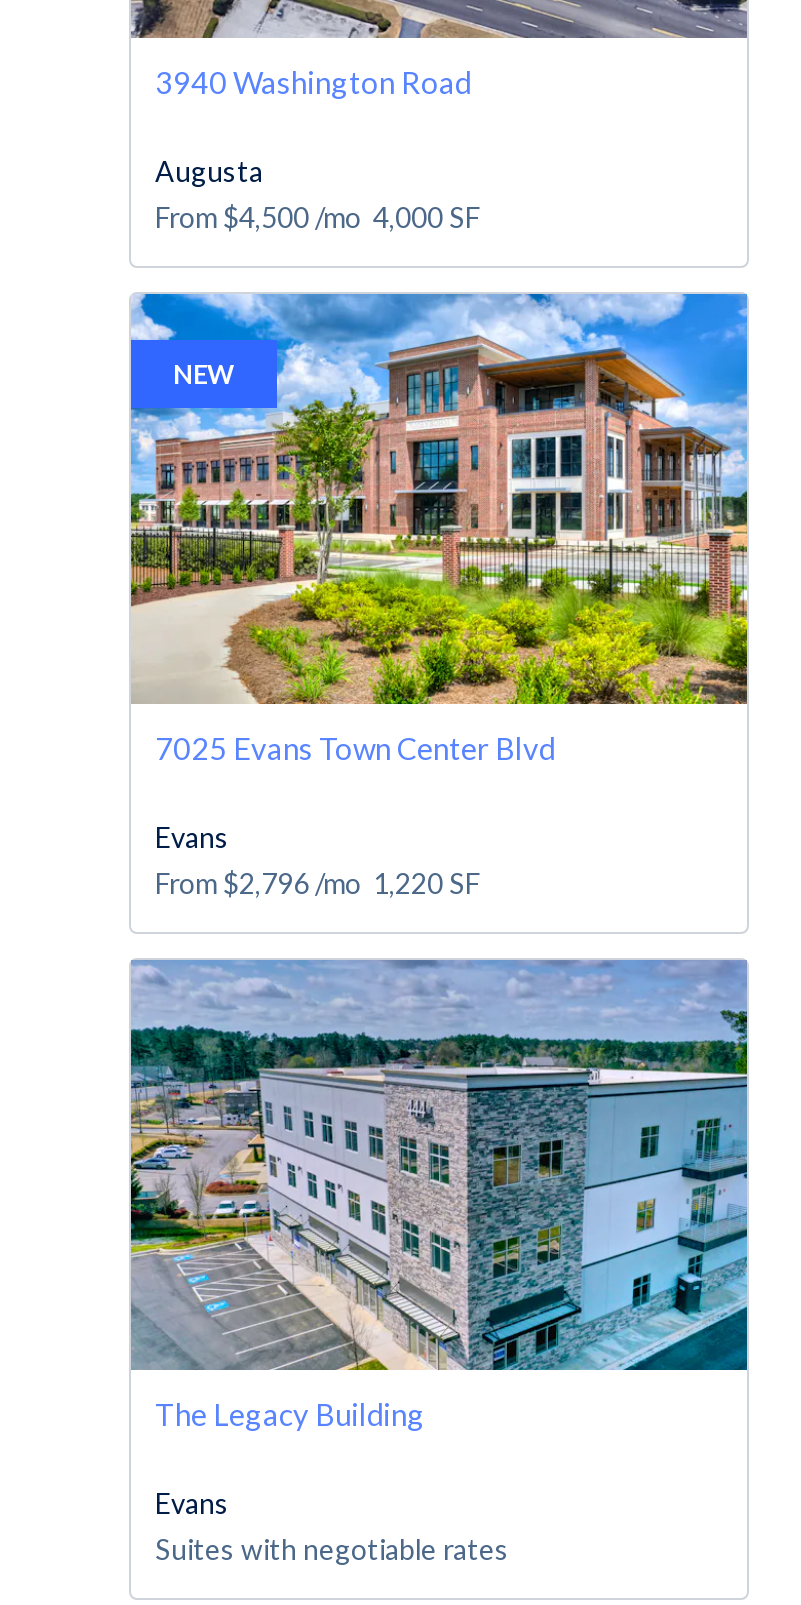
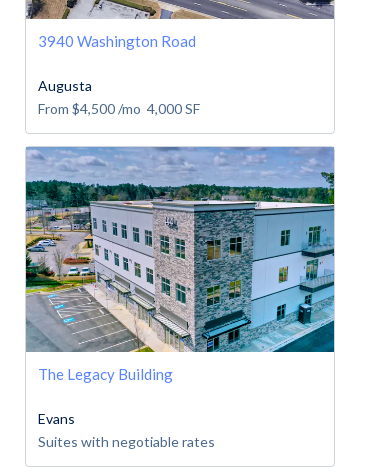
[129,292,749,706] [image] | NEW -> none
[155,730,555,900] 7025 Evans Town Center Blvd | Evans | From $2,796 /mo 1,220 SF -> none

